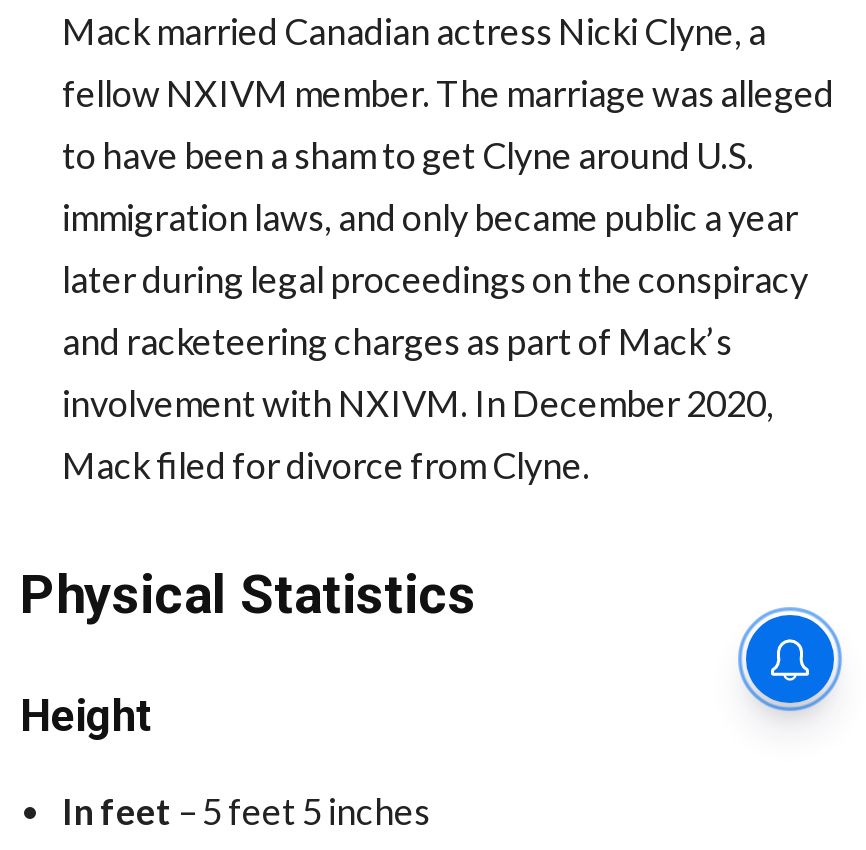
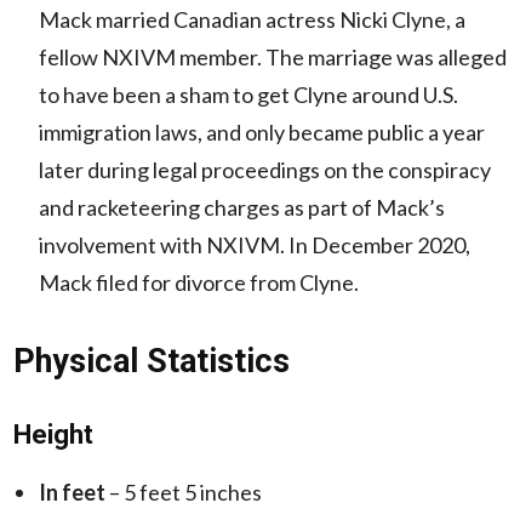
[736,606,844,718] [image] -> none

